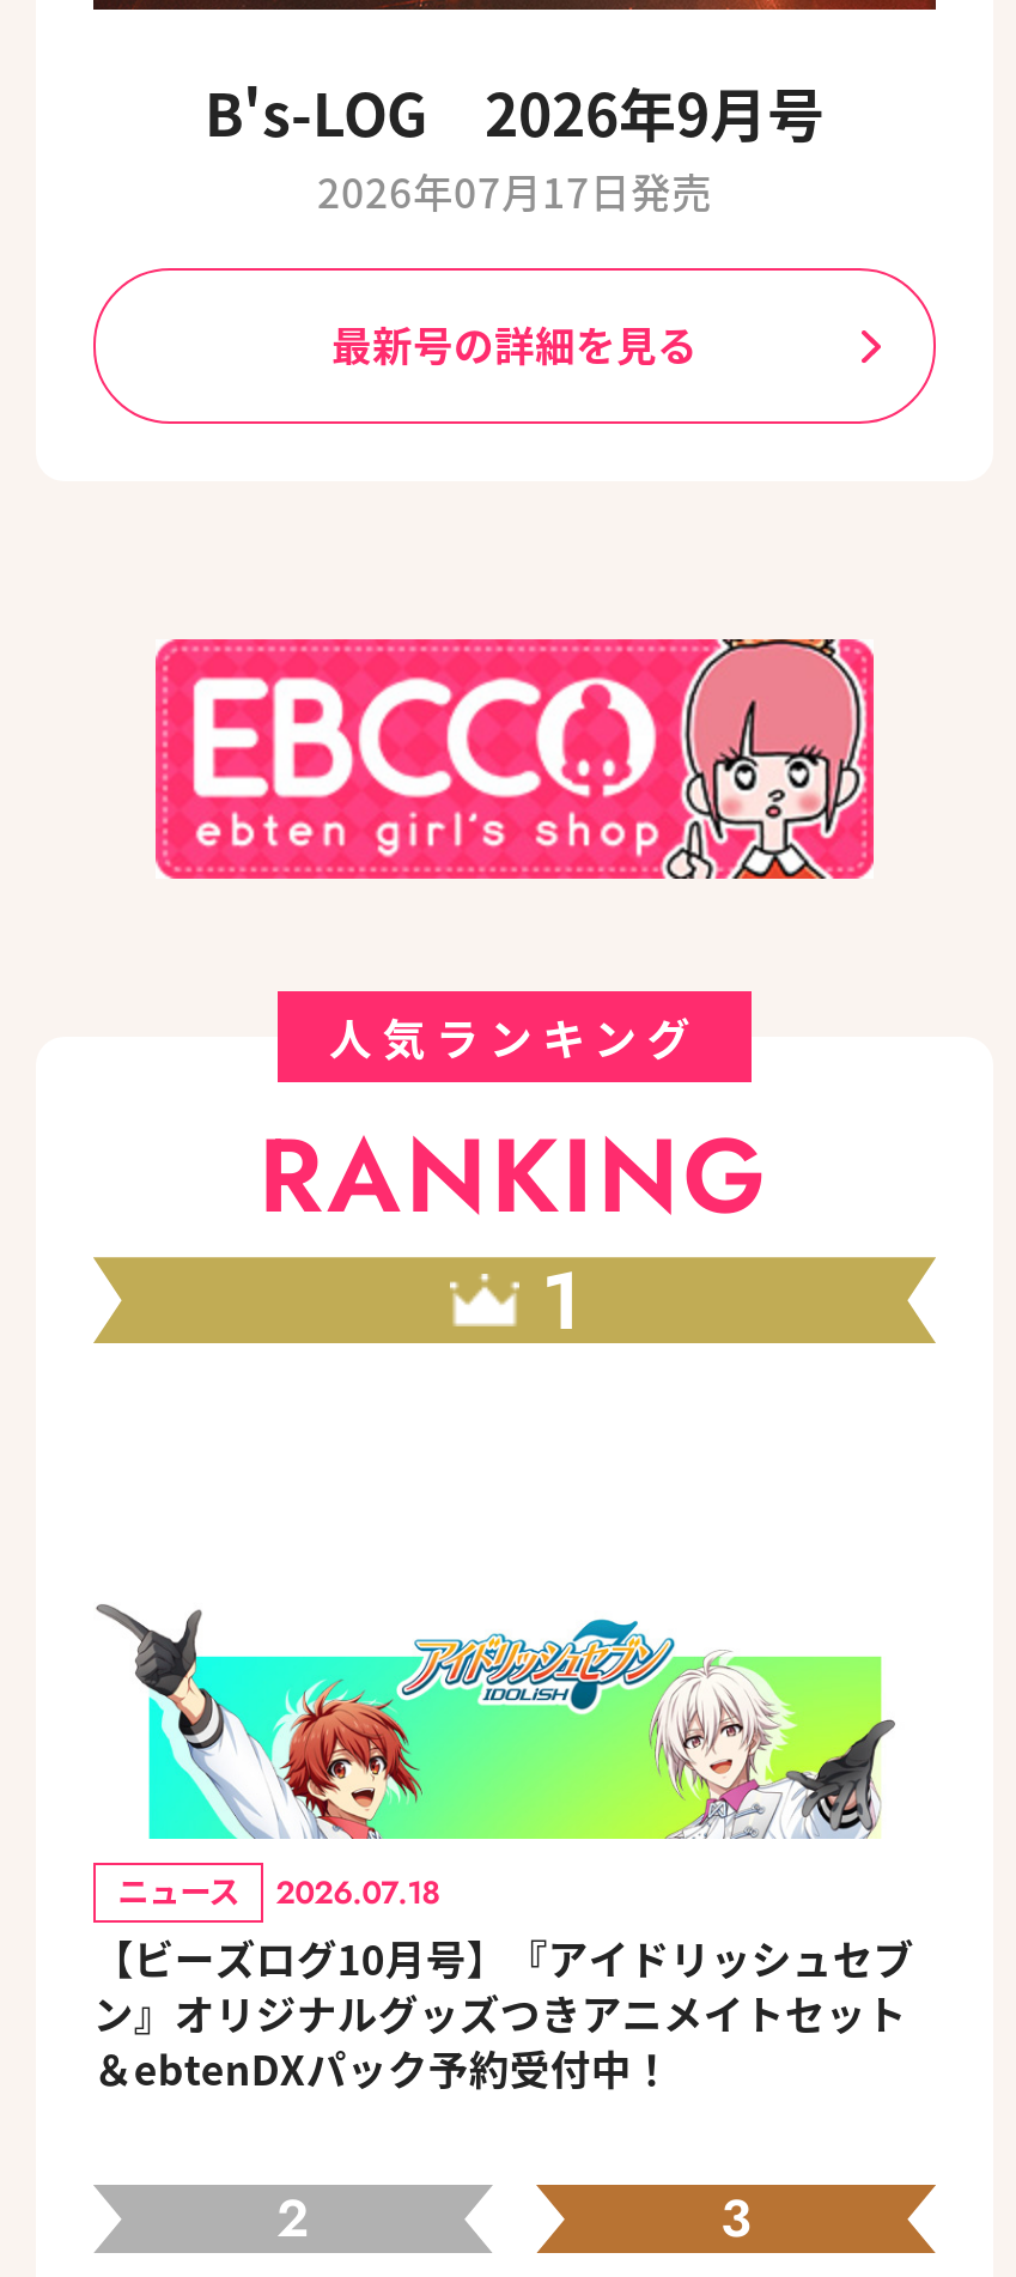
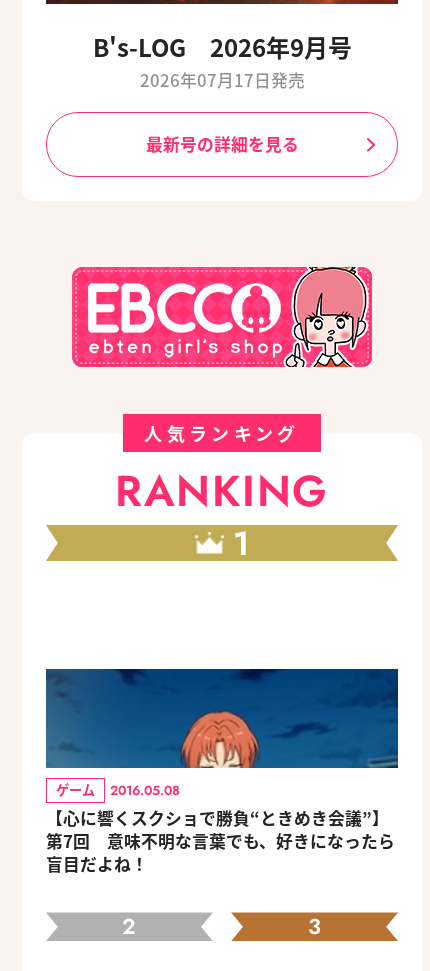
[93,1602,936,2098] [image] | ニュース | 2026.07.18 | 【ビーズログ10月号】『アイドリッシュセブ | ン』オリジナルグッズつきアニメイトセット | ＆ebtenDXパック予約受付中！ -> [45,668,399,876] [image] | ゲーム | 2016.05.08 | 【心に響くスクショで勝負“ときめき会議”】 | 第7回 意味不明な言葉でも、好きになったら | 盲目だよね！

